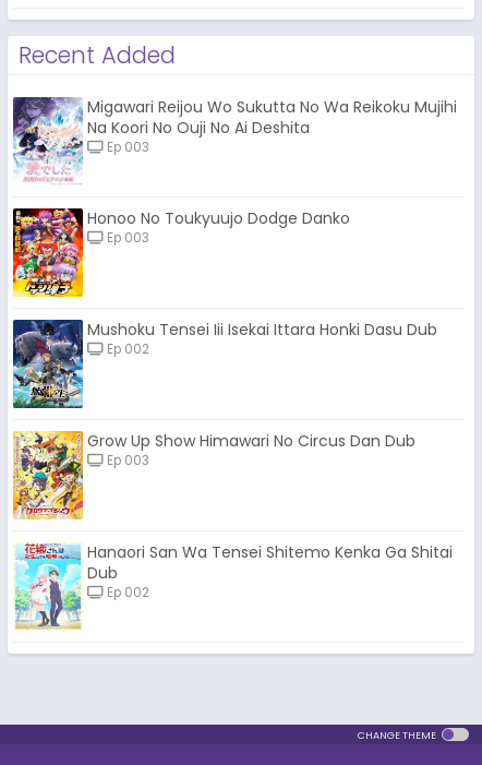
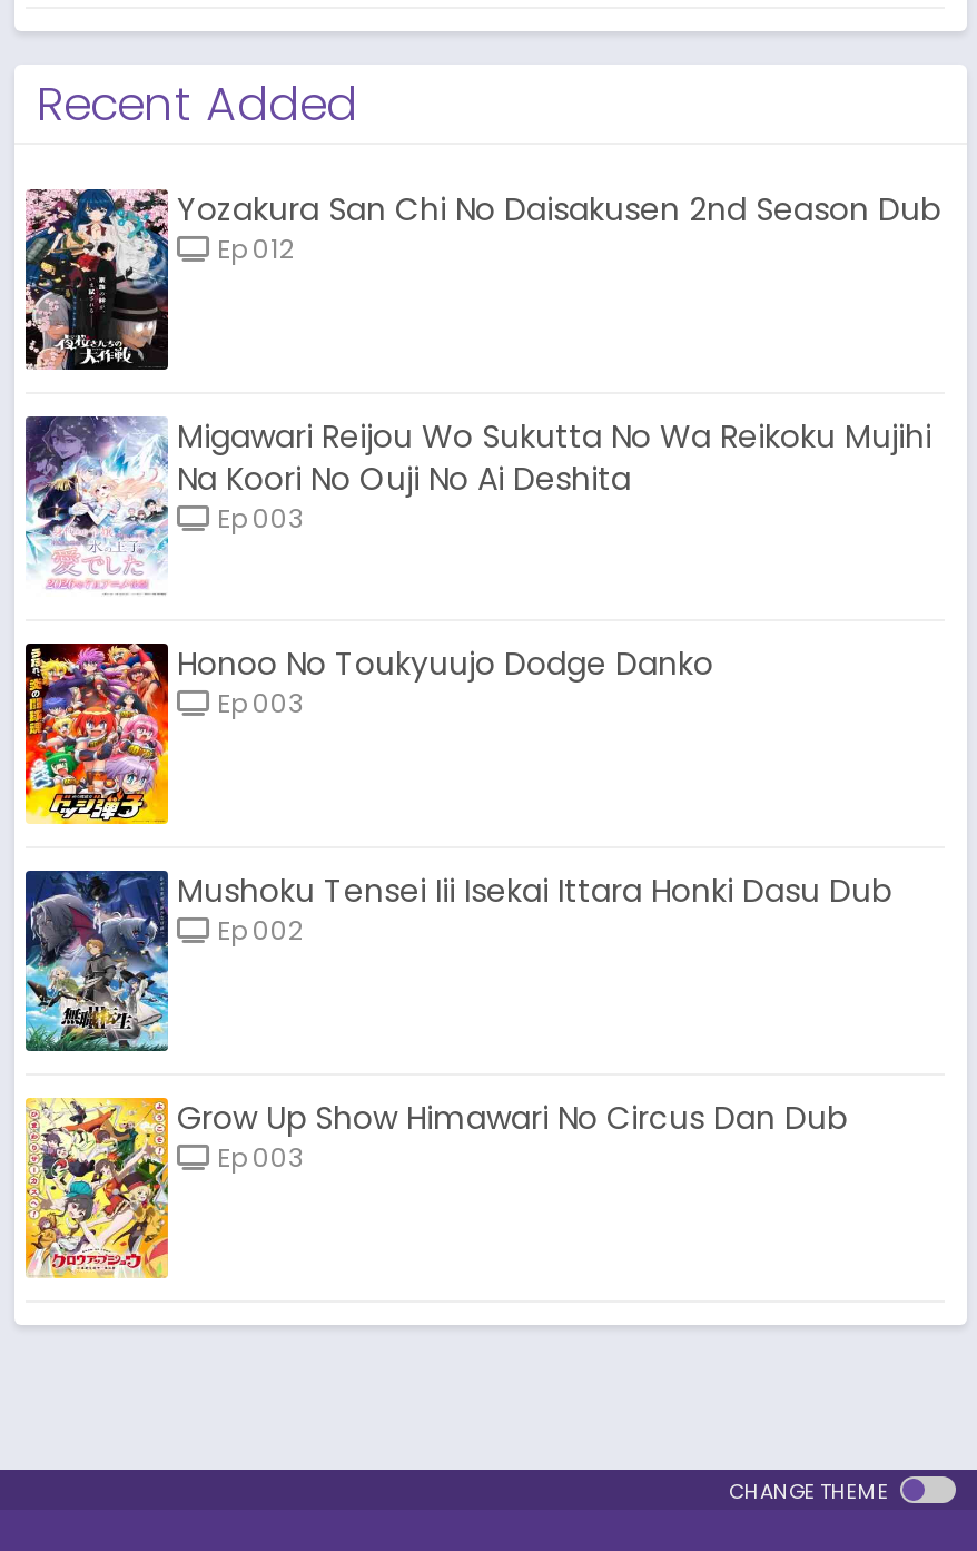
none -> [23,187,940,372] [image] | Yozakura San Chi No Daisakusen 2nd Season Dub | Ep 012
moved [11,95,457,469] -> [21,412,931,1175]: [image] | Migawari Reijou Wo Sukutta No Wa Reikoku Mujihi | Na Koori No Ouji No Ai Deshita | ... | Grow Up Show Himawari No Circus Dan Dub | Ep 003
moved [12,429,89,521] -> [23,1093,181,1280]: [image]
[13,541,453,631] [image] | Hanaori San Wa Tensei Shitemo Kenka Ga Shitai | Dub | Ep 002 -> none

